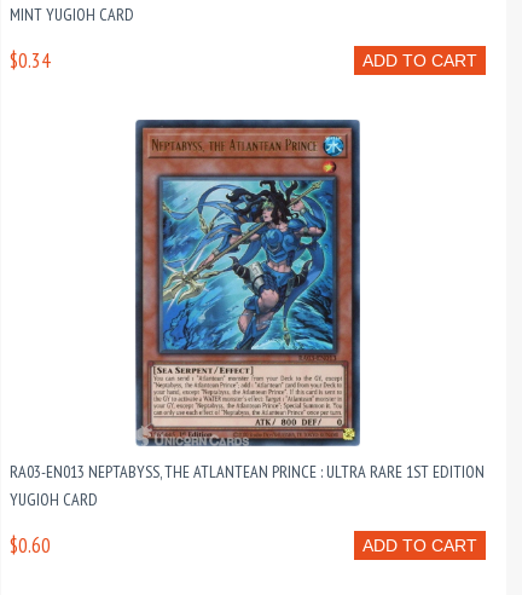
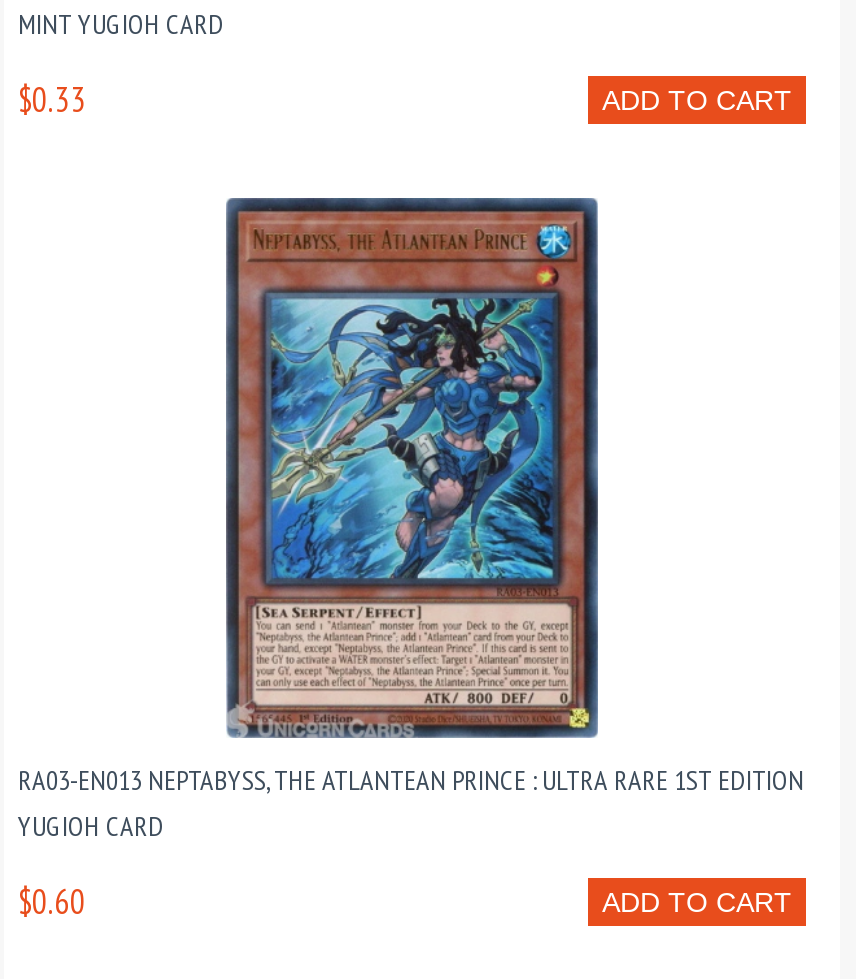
[10,47,51,74] $0.34 -> [18,78,86,122] $0.33

